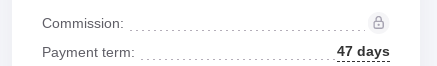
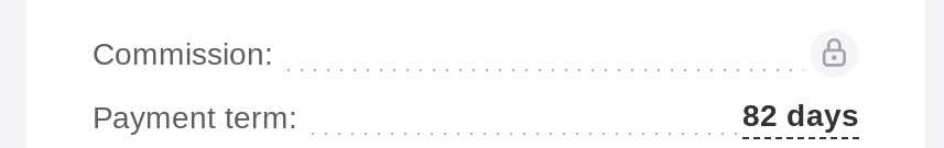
[337,43,390,59] 47 days -> [742,98,859,133] 82 days

